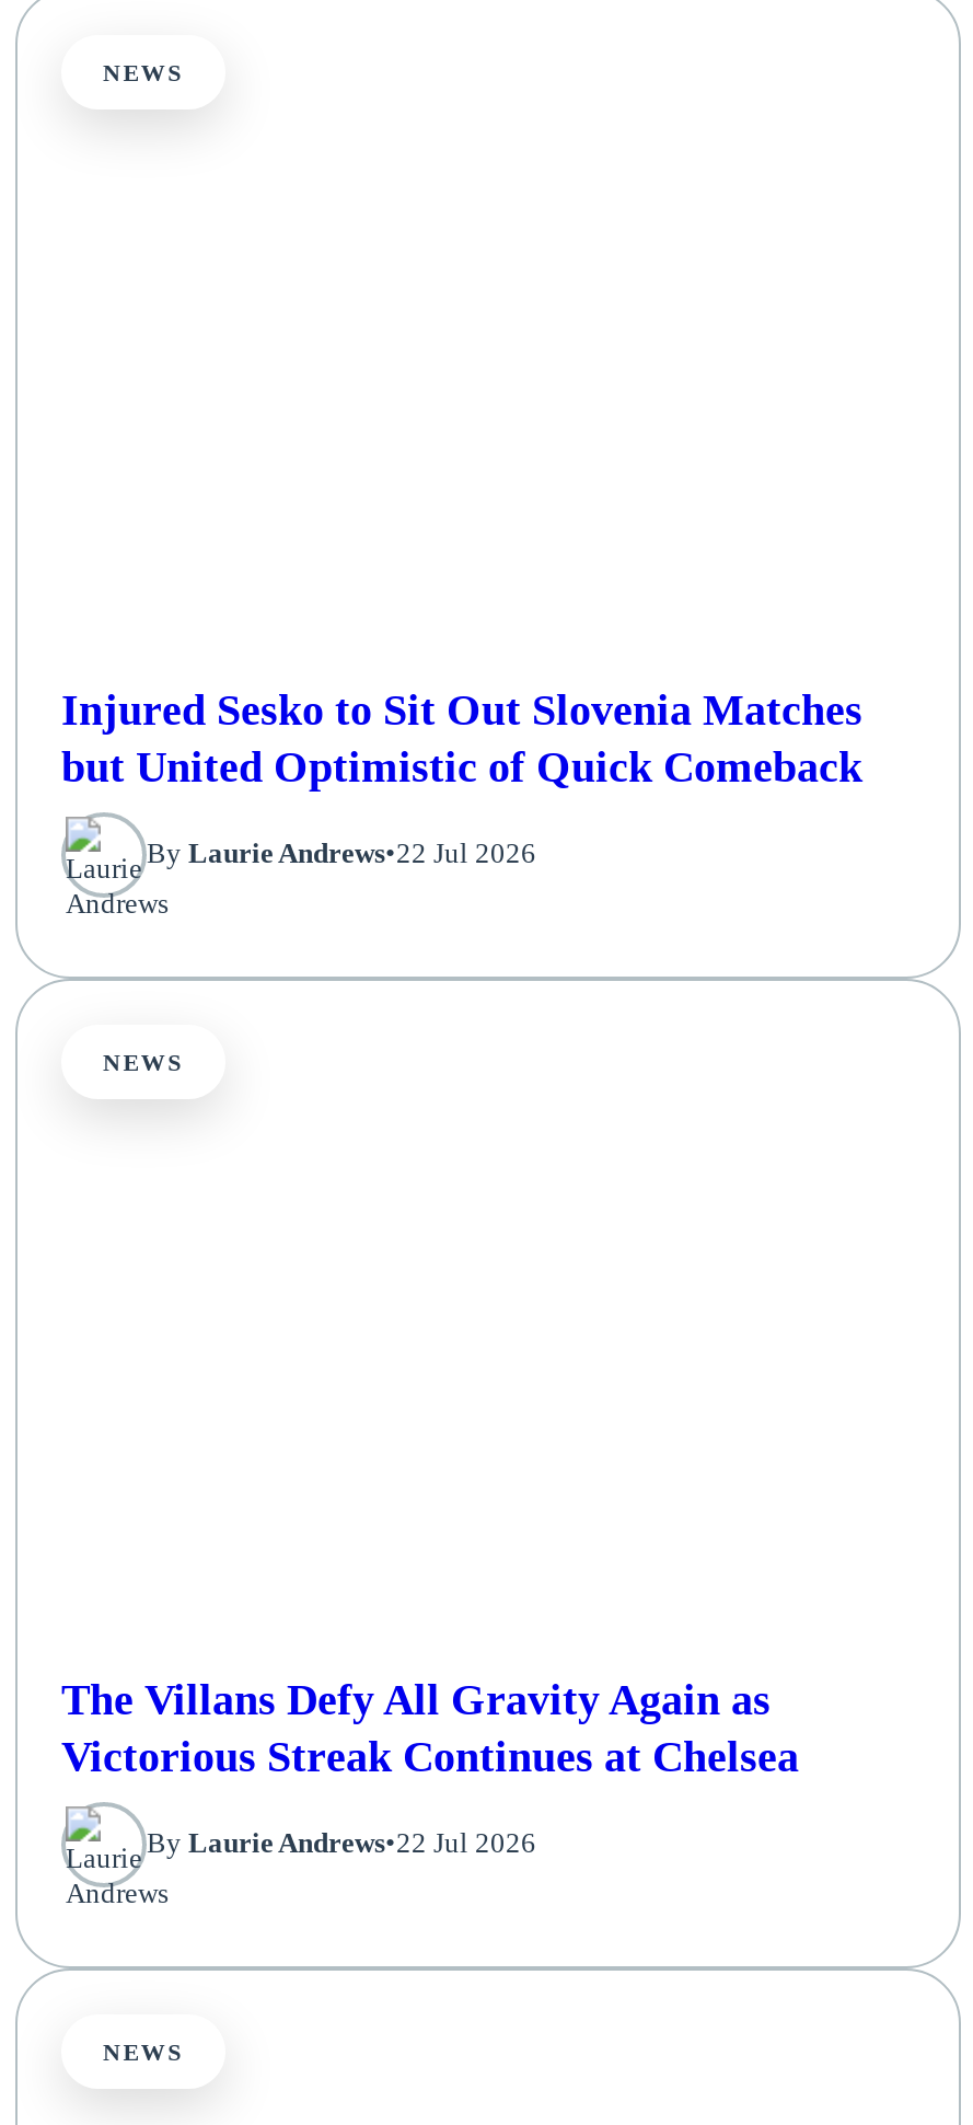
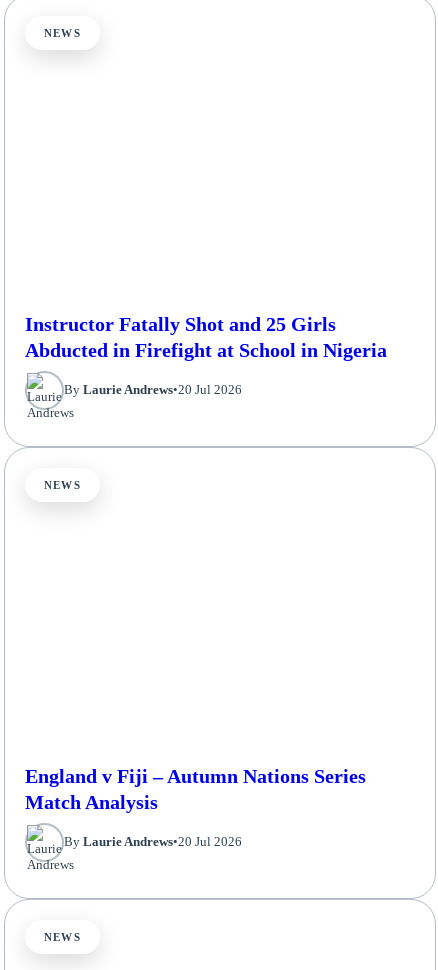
[61,685,862,790] Injured Sesko to Sit Out Slovenia Matches | but United Optimistic of Quick Comeback -> [25,313,387,361] Instructor Fatally Shot and 25 Girls | Abducted in Firefight at School in Nigeria
[147,837,536,870] By Laurie Andrews•22 Jul 2026 -> [64,382,242,397] By Laurie Andrews•20 Jul 2026
[61,1675,799,1780] The Villans Defy All Gravity Again as | Victorious Streak Continues at Chelsea -> [25,765,366,813] England v Fiji – Autumn Nations Series | Match Analysis
[147,1827,536,1860] By Laurie Andrews•22 Jul 2026 -> [64,834,242,849] By Laurie Andrews•20 Jul 2026

